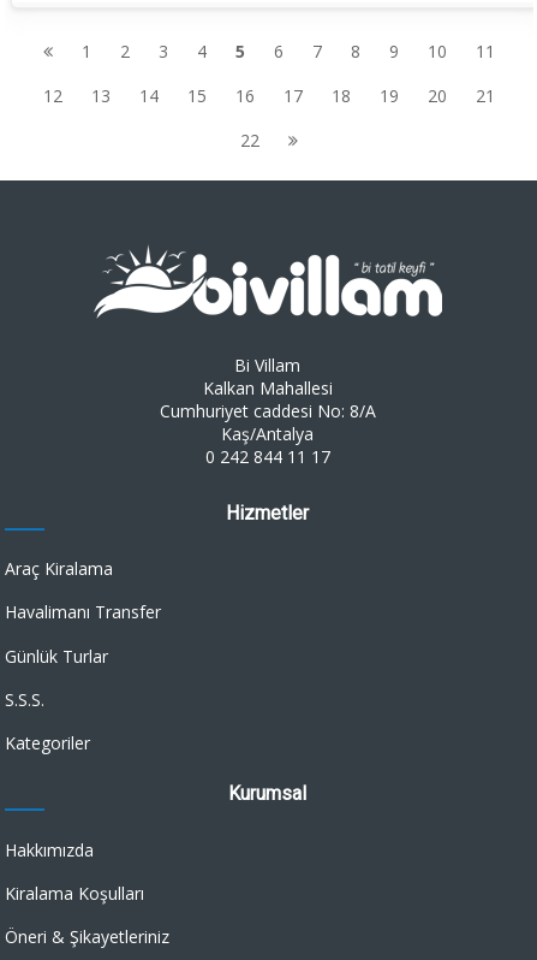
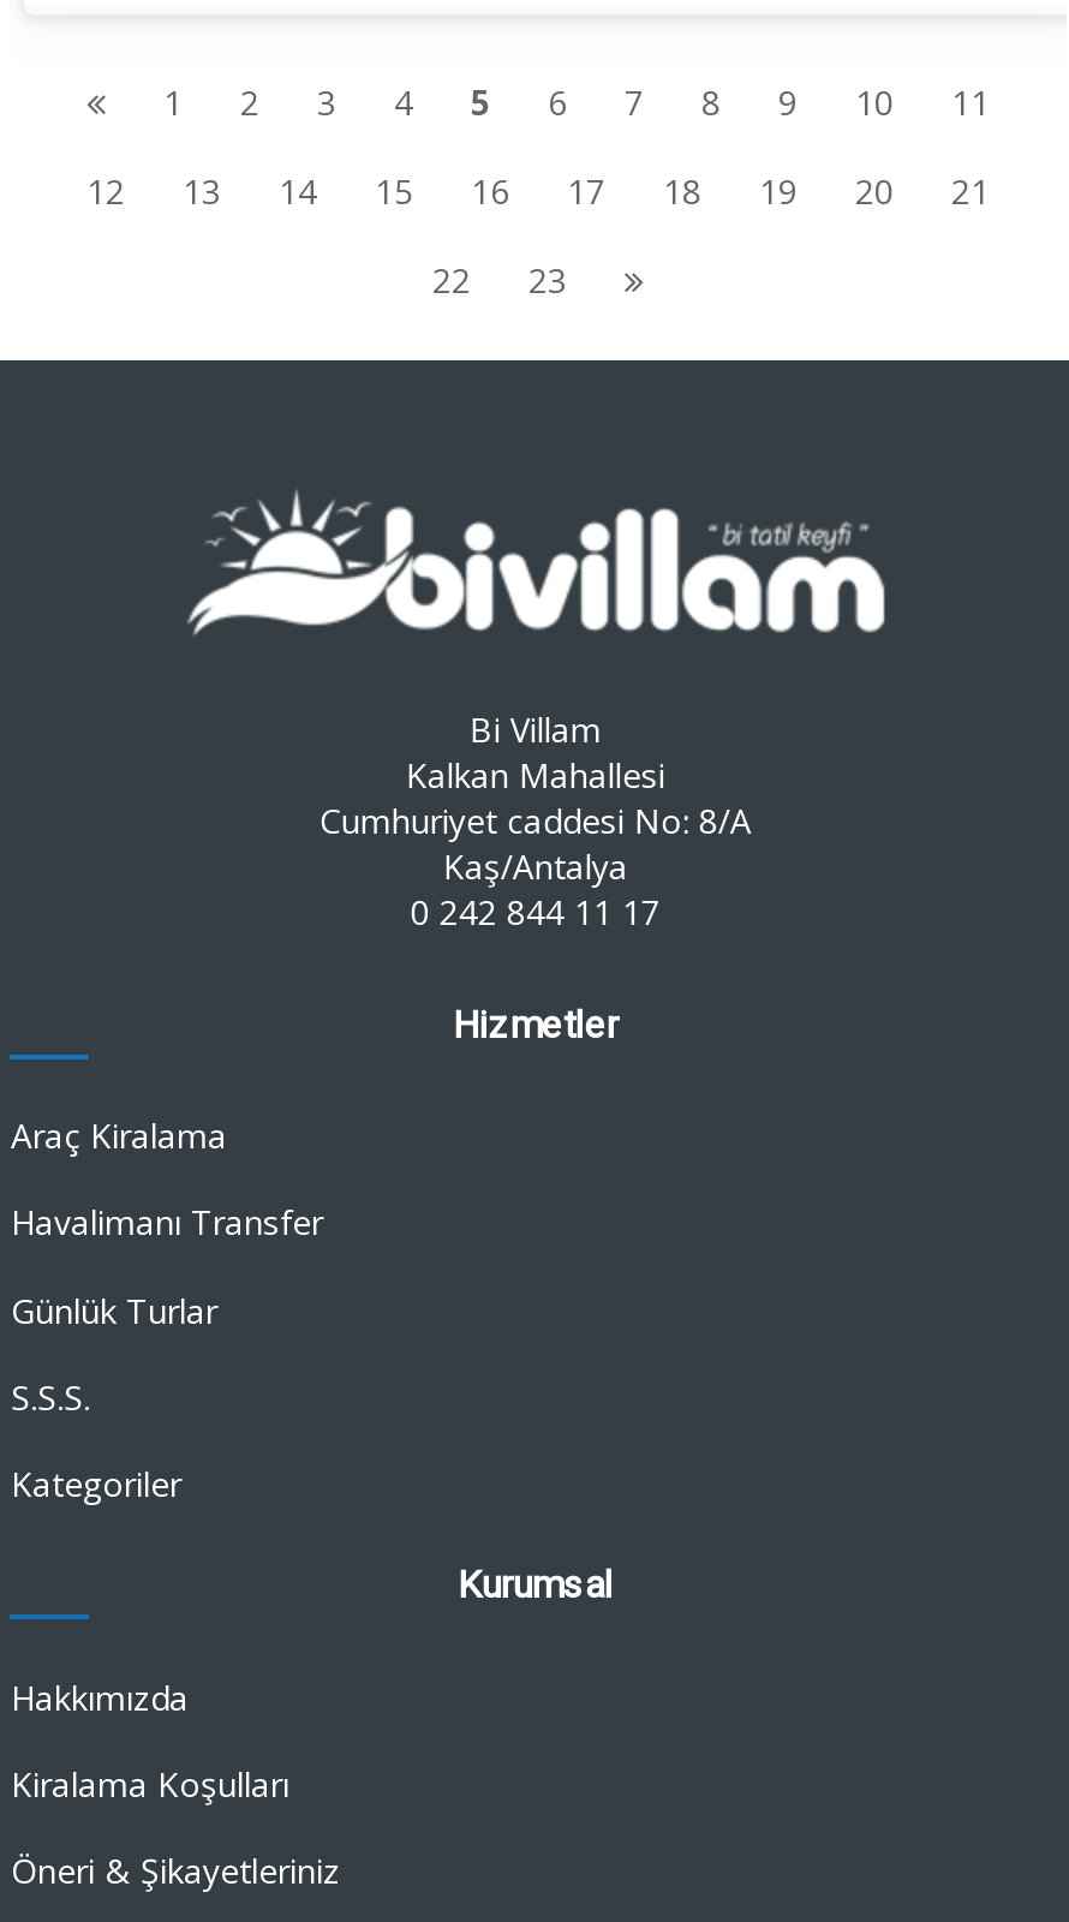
none -> [528,257,567,303] 23

